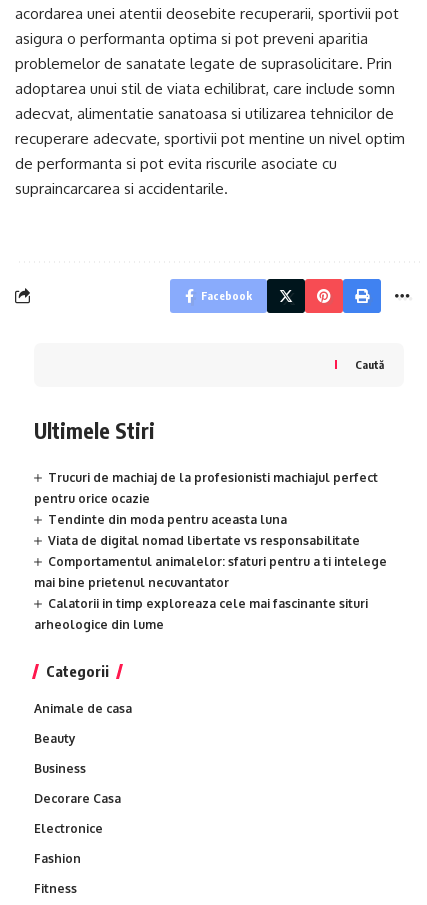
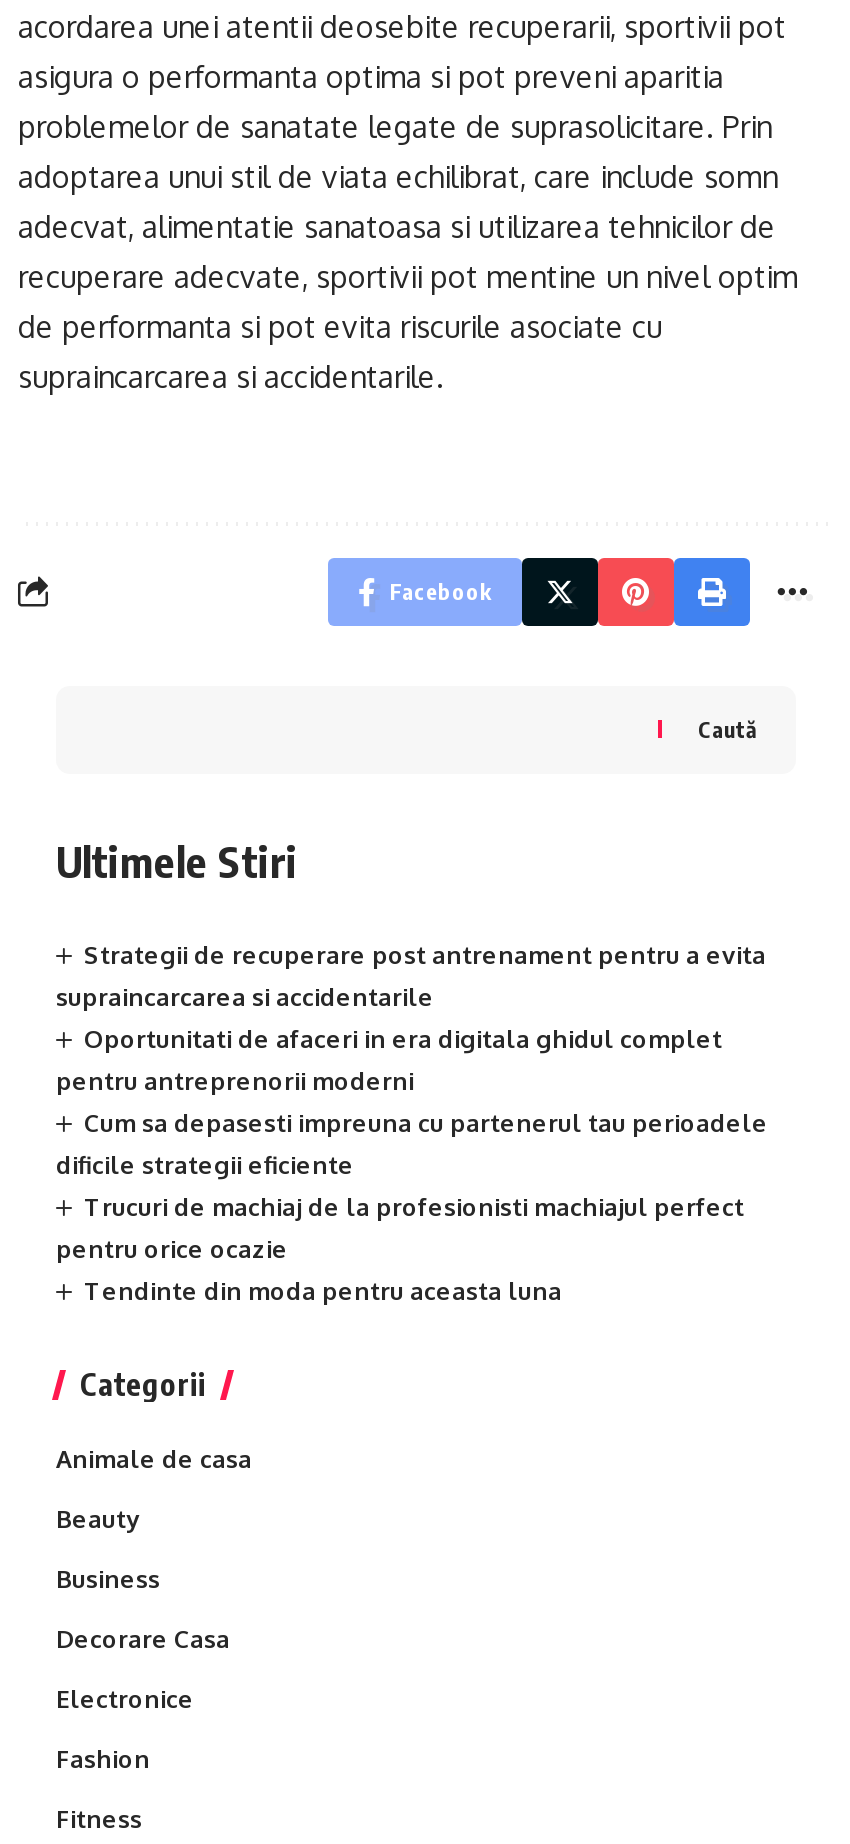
none -> [56,941,768,1181] Strategii de recuperare post antrenament pentru a evita | supraincarcarea si accidentarile | Oportunitati de afaceri in era digitala ghidul complet | pentru antreprenorii moderni | Cum sa depasesti impreuna cu partenerul tau perioadele | dificile strategii eficiente
moved [34,470,378,527] -> [56,1193,744,1307]: Trucuri de machiaj de la profesionisti machiajul perfect | pentru orice ocazie | Tendinte din moda pentru aceasta luna
[34,533,387,632] Viata de digital nomad libertate vs responsabilitate | Comportamentul animalelor: sfaturi pentru a ti intelege | mai bine prietenul necuvantator | Calatorii in timp exploreaza cele mai fascinante situri | arheologice din lume -> none

